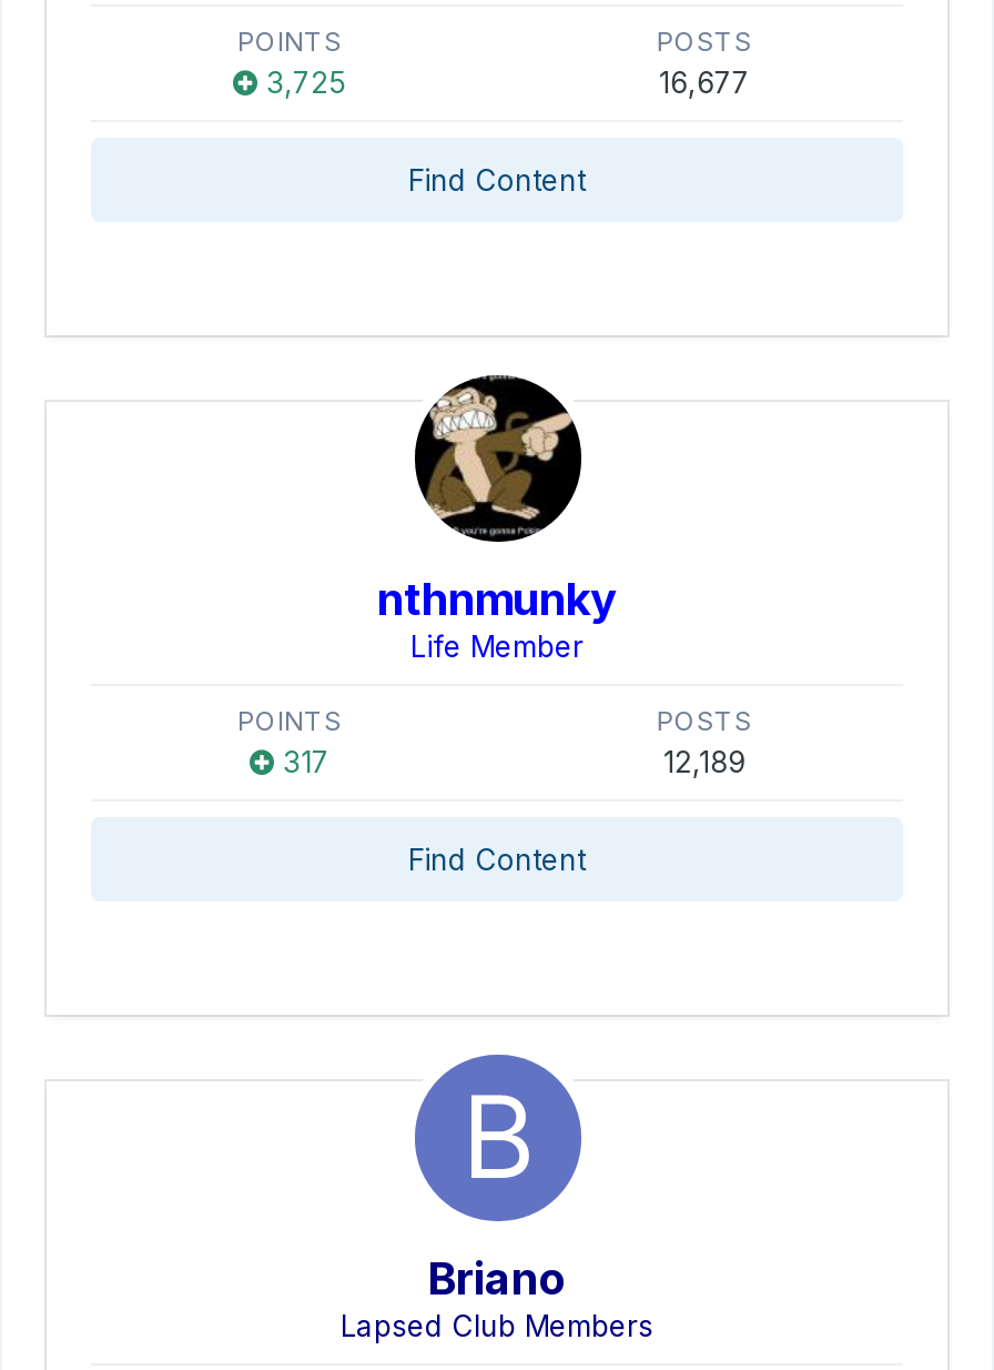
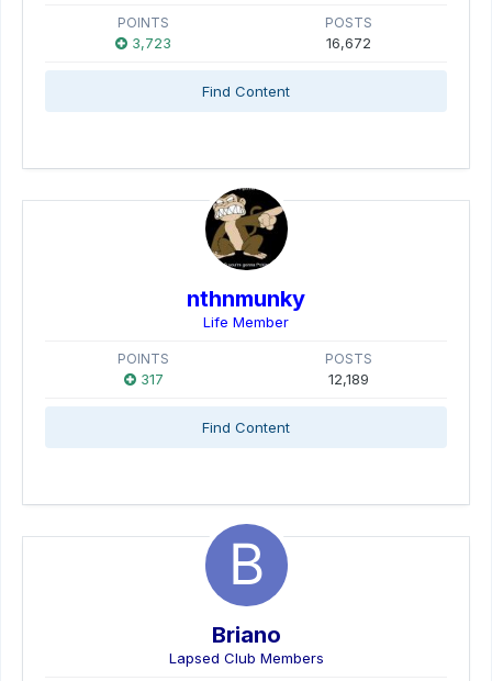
[257,64,346,100] 3,725 -> [127,34,171,52] 3,723
[659,64,750,100] 16,677 -> [326,34,371,52] 16,672

